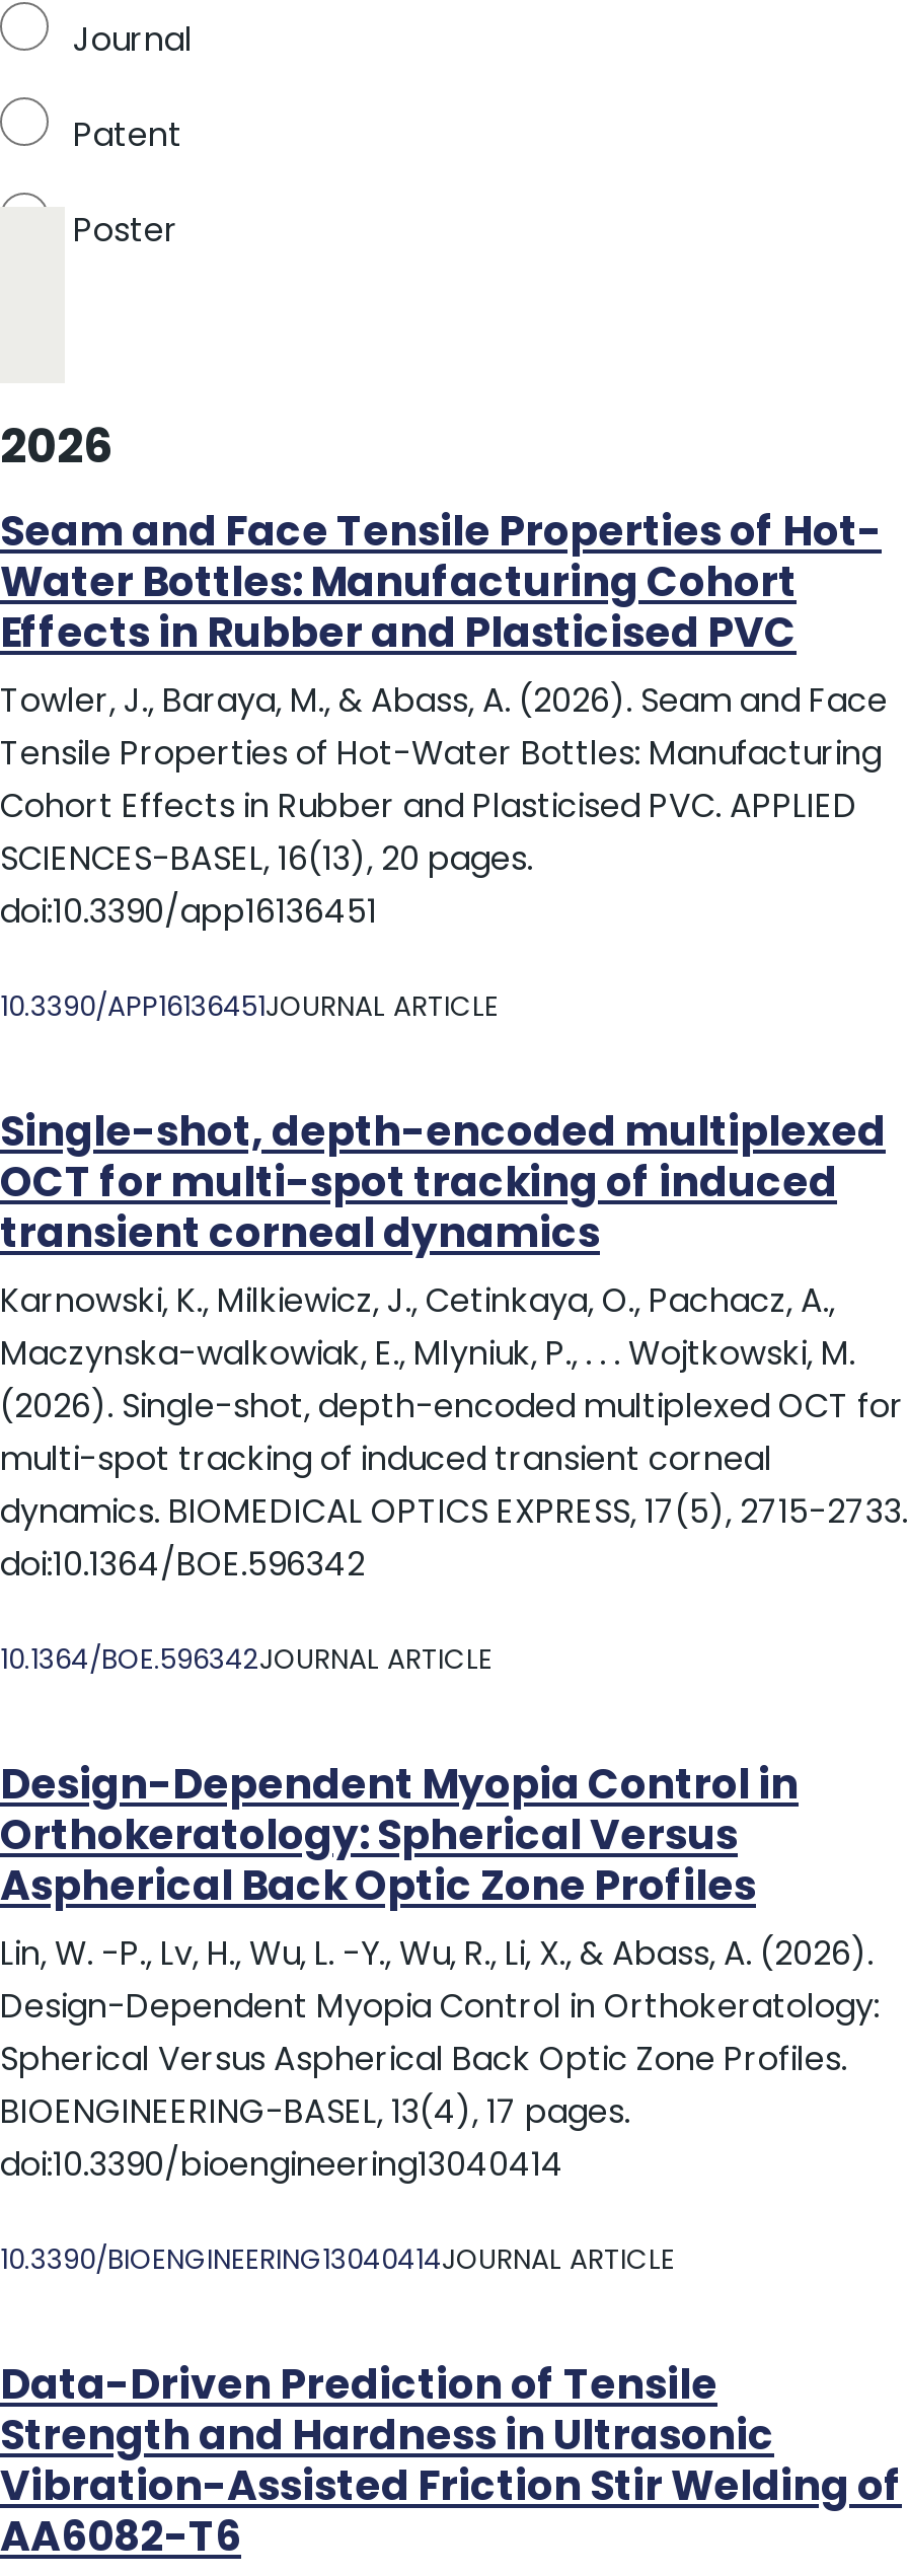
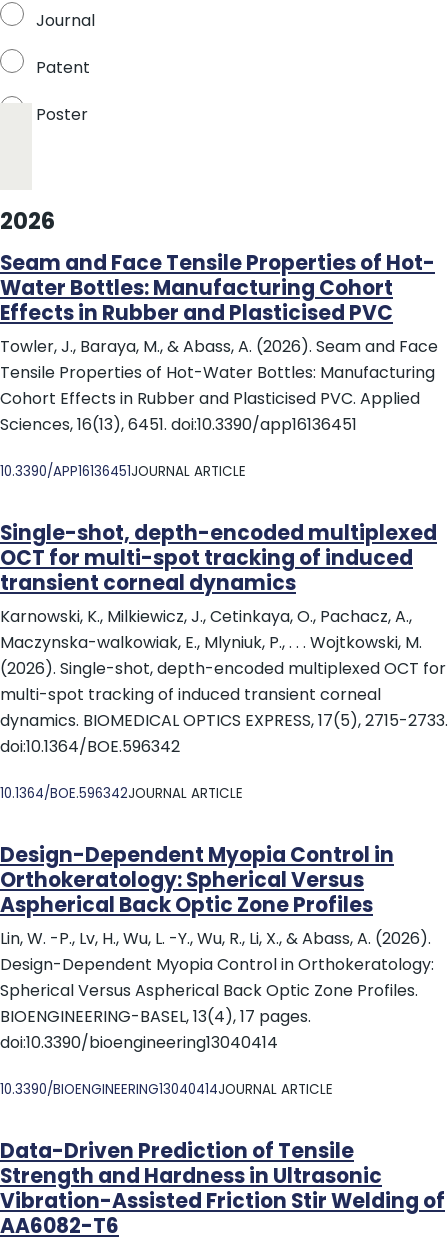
[0,784,857,936] Cohort Effects in Rubber and Plasticised PVC. APPLIED | SCIENCES-BASEL, 16(13), 20 pages. | doi:10.3390/app16136451 -> [0,387,420,436] Cohort Effects in Rubber and Plasticised PVC. Applied | Sciences, 16(13), 6451. doi:10.3390/app16136451

